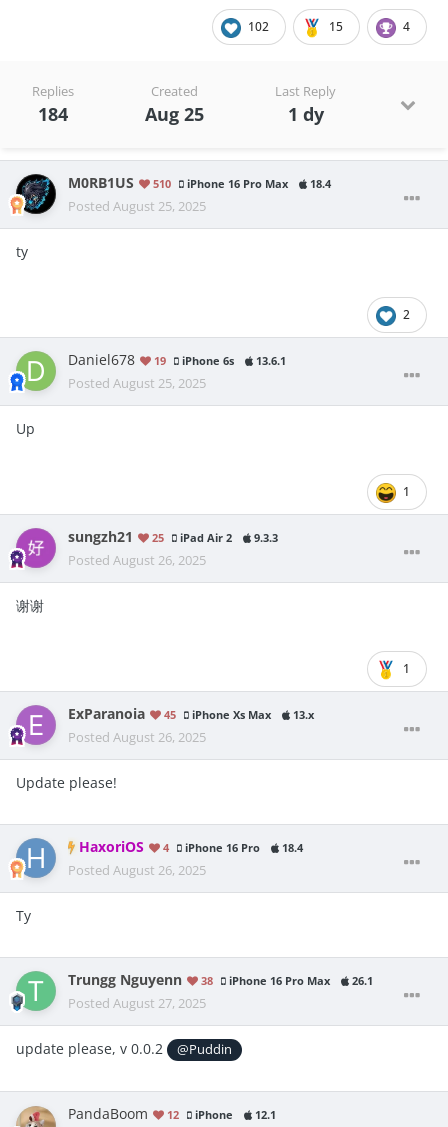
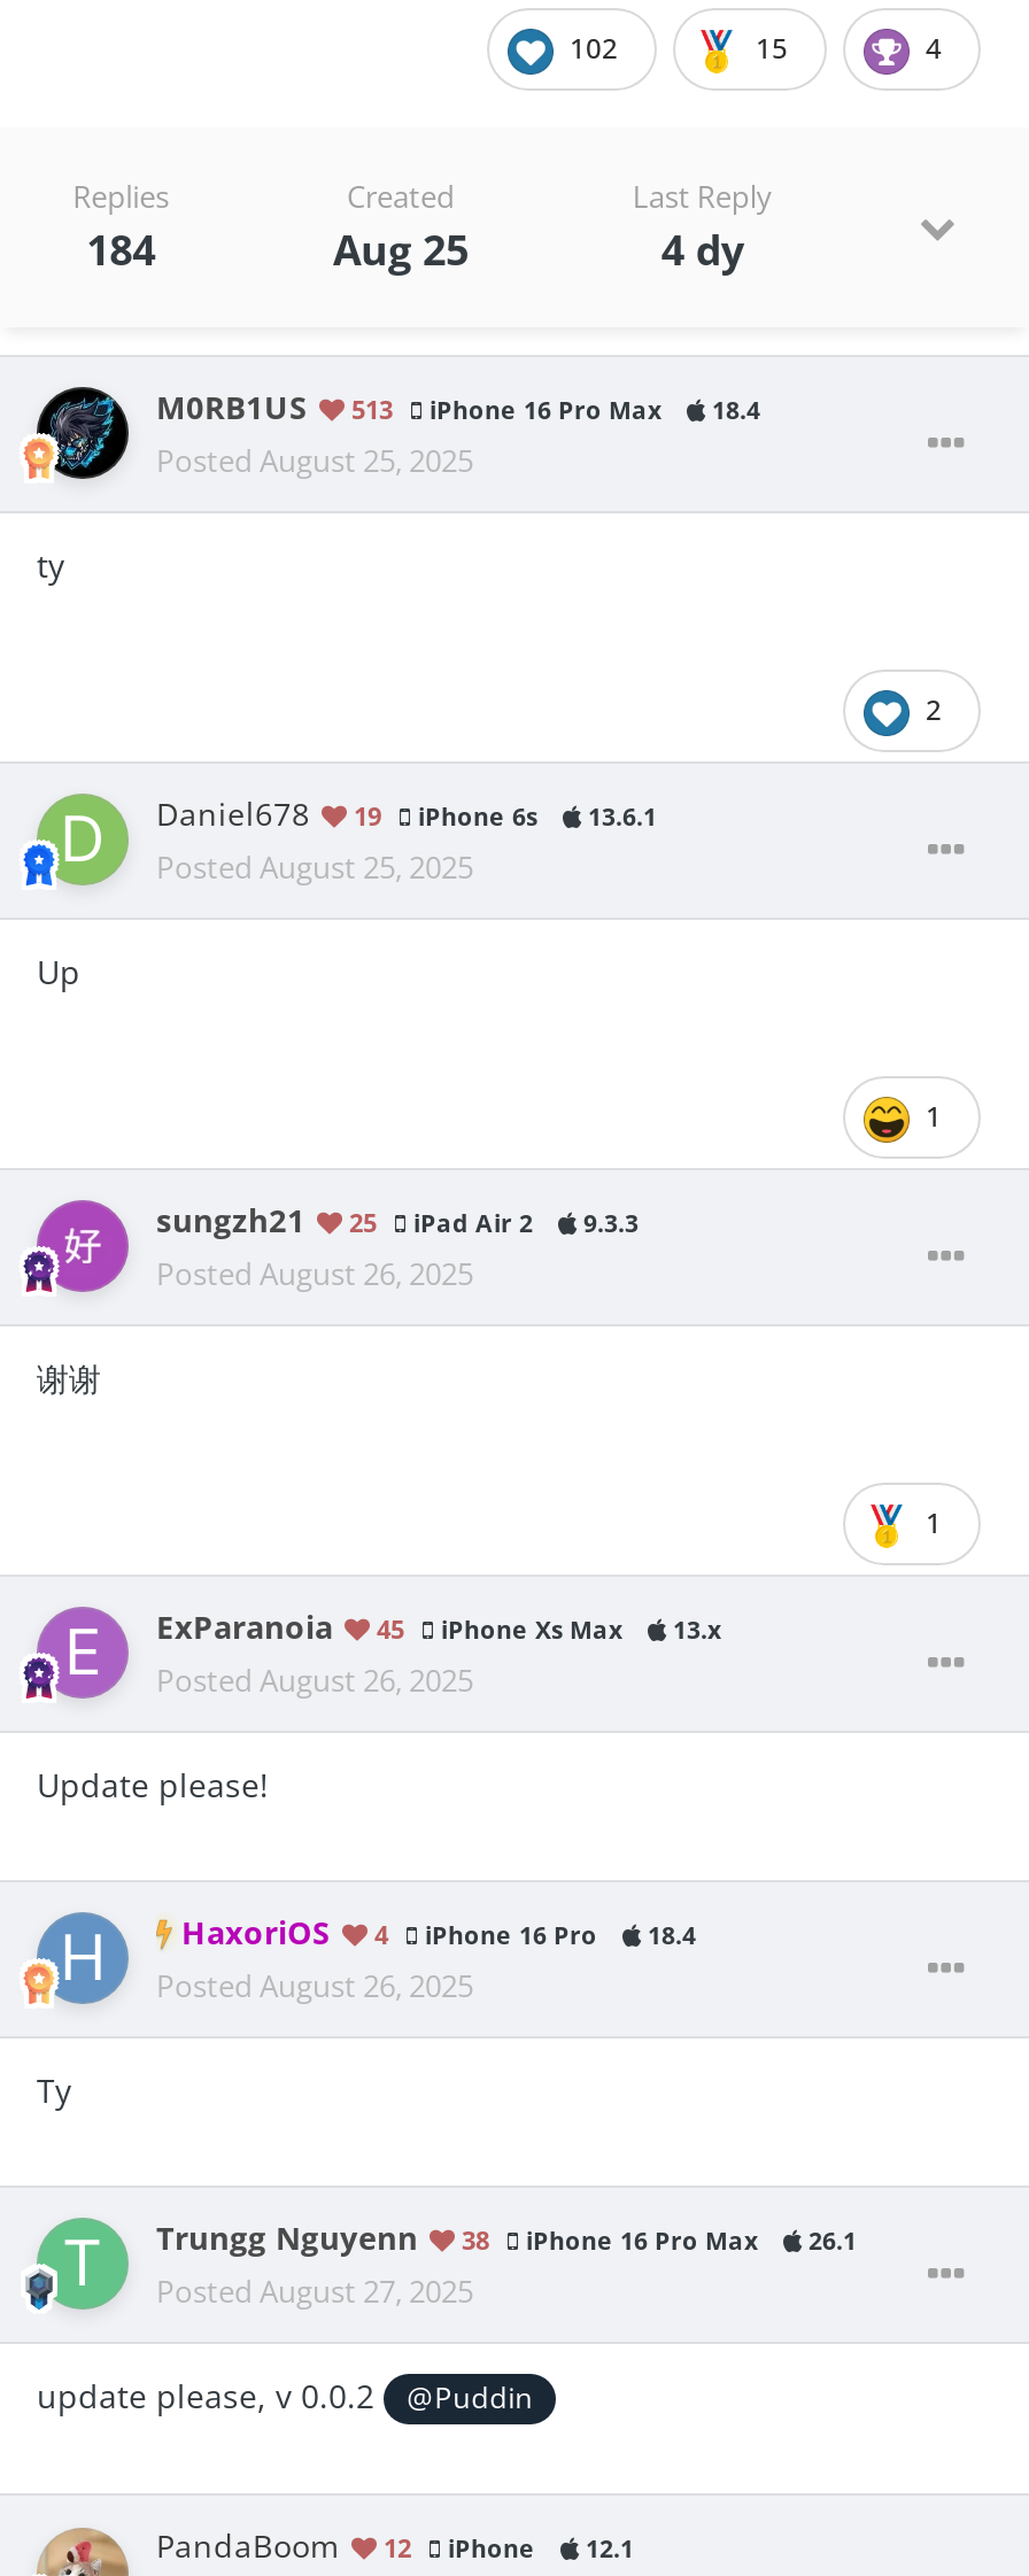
[288,102,324,126] 1 dy -> [661,222,744,277] 4 dy
[68,174,331,192] M0RB1US 510 iPhone 16 Pro Max 18.4 -> [156,387,760,428] M0RB1US 513 iPhone 16 Pro Max 18.4

